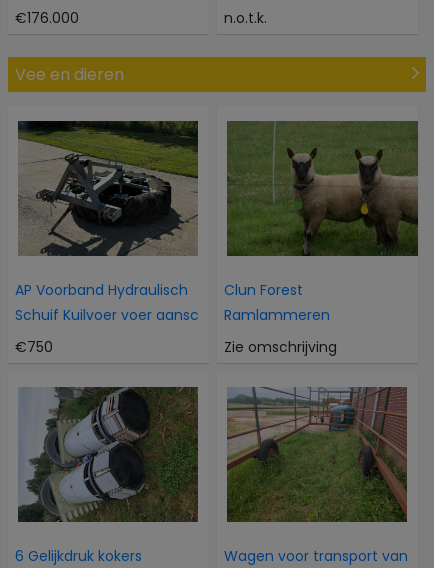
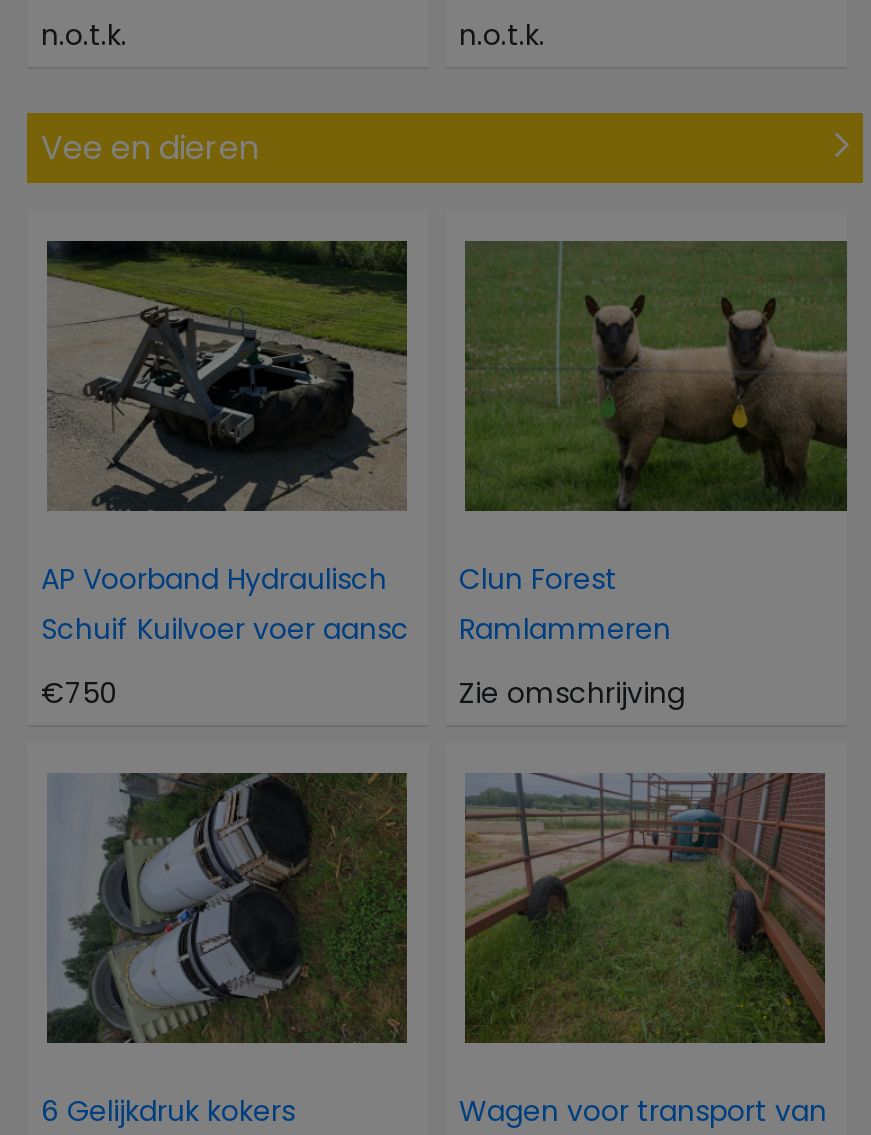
[15,8,79,28] €176.000 -> [41,16,127,56] n.o.t.k.

